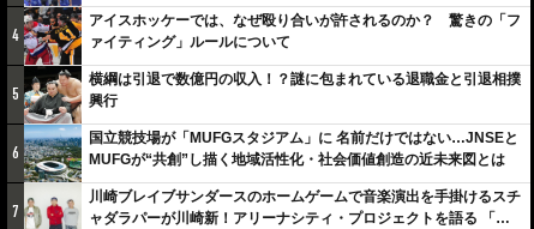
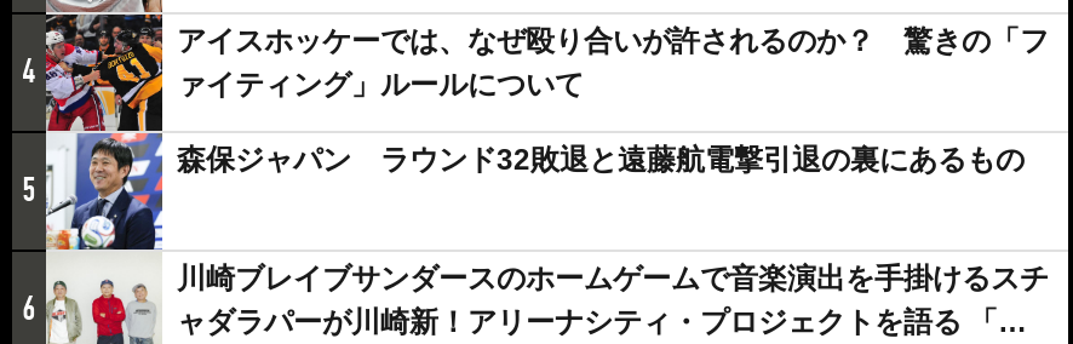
[24,65,521,182] [image] | 横綱は引退で数億円の収入！？謎に包まれている退職金と引退相撲 | 興行 -> [46,131,1025,250] [image] | 森保ジャパン ラウンド32敗退と遠藤航電撃引退の裏にあるもの
[12,129,518,222] 国立競技場が「MUFGスタジアム」に 名前だけではない…JNSEと | MUFGが“共創”し描く地域活性化・社会価値創造の近未来図とは | 7 -> none

